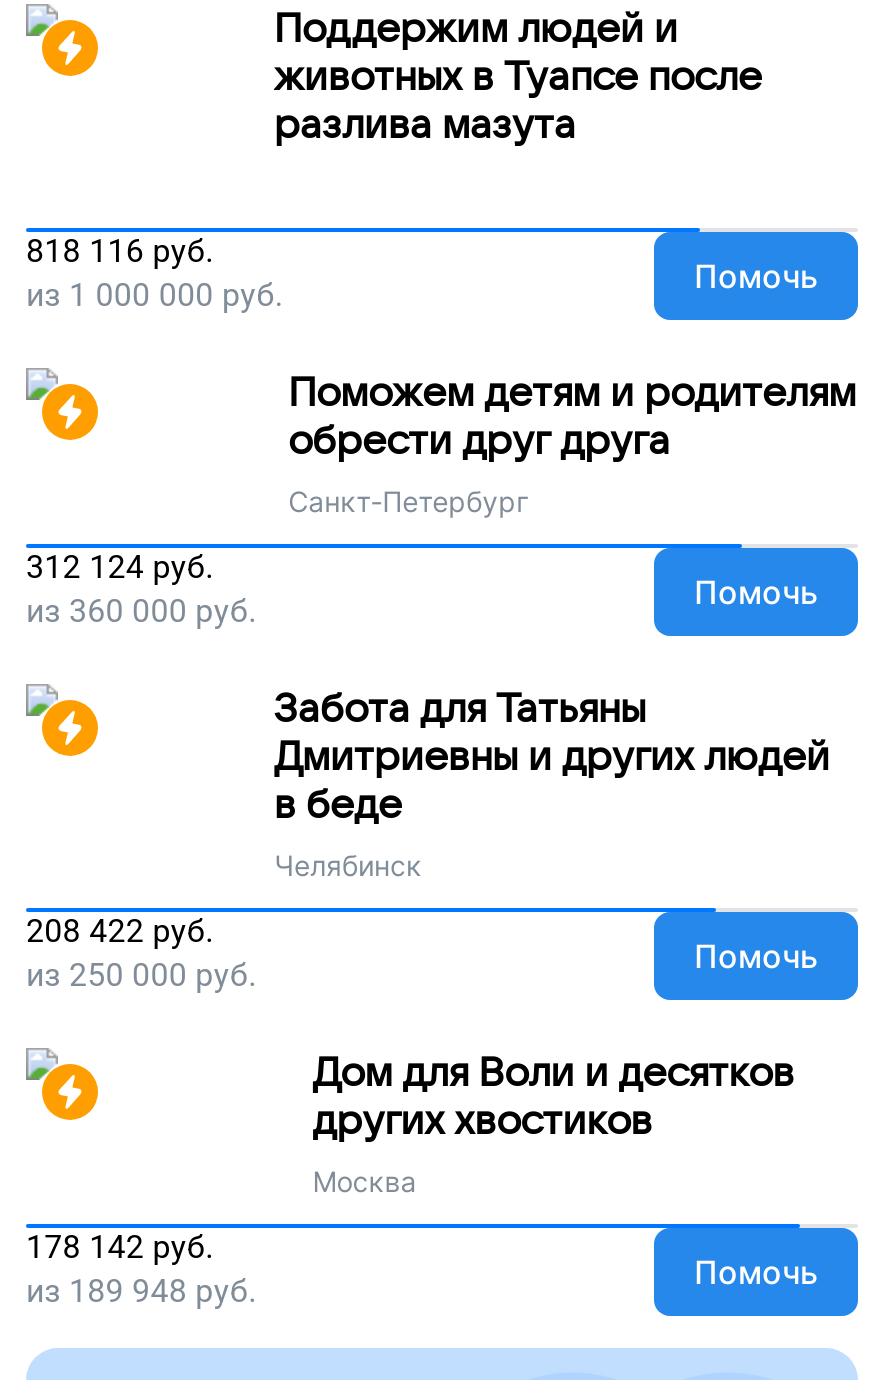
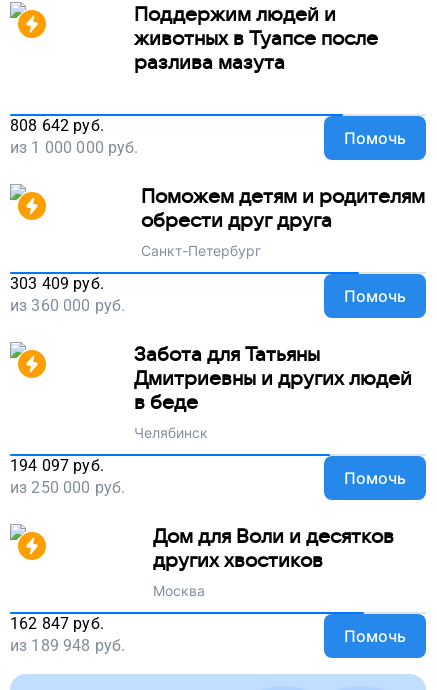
[26,232,214,270] 818 116 руб. -> [10,116,104,135] 808 642 руб.
[26,548,214,586] 312 124 руб. -> [10,274,104,293] 303 409 руб.
[26,912,214,950] 208 422 руб. -> [10,456,104,475] 194 097 руб.
[26,1228,214,1266] 178 142 руб. -> [10,614,104,633] 162 847 руб.

